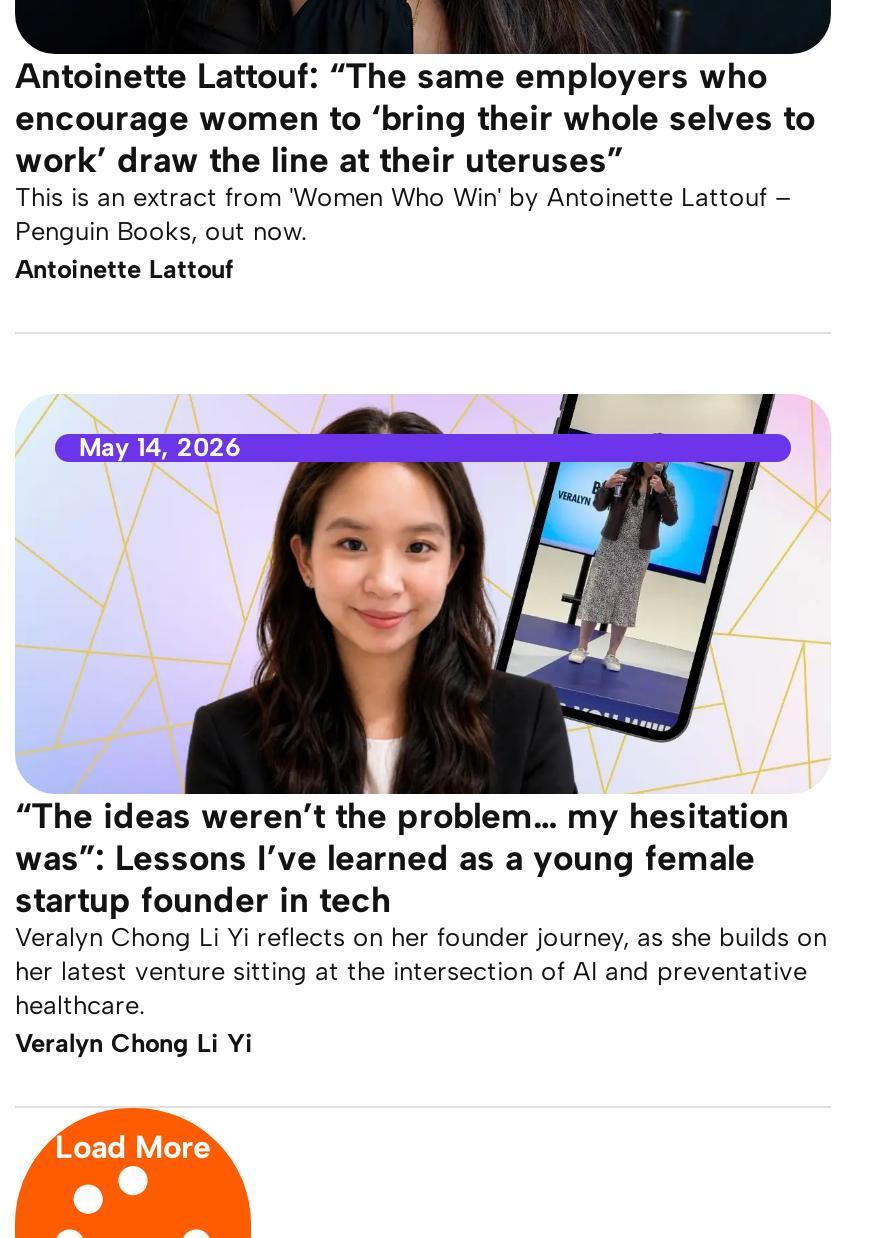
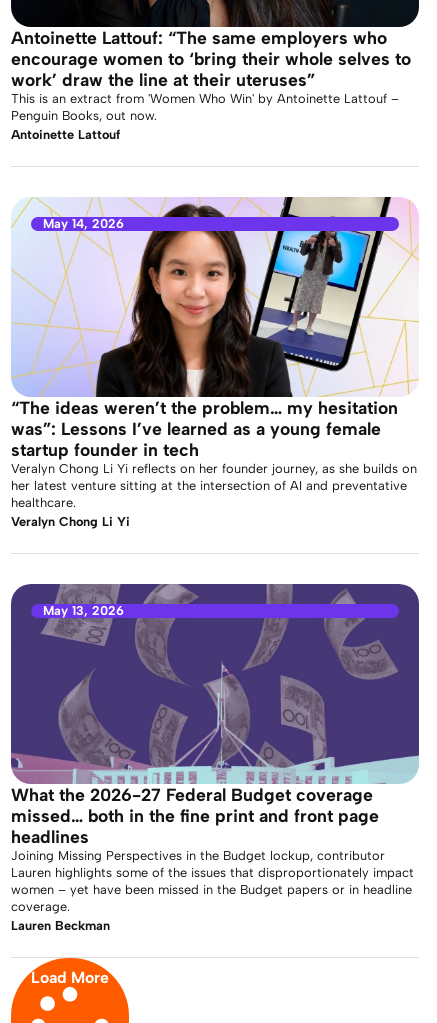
none -> [10,583,420,784] [image] | May 13, 2026
none -> [11,784,414,933] What the 2026-27 Federal Budget coverage | missed… both in the fine print and front page | headlines | Joining Missing Perspectives in the Budget lockup, contributor | Lauren highlights some of the issues that disproportionately impact | women – yet have been missed in the Budget papers or in headline | coverage. | Lauren Beckman

